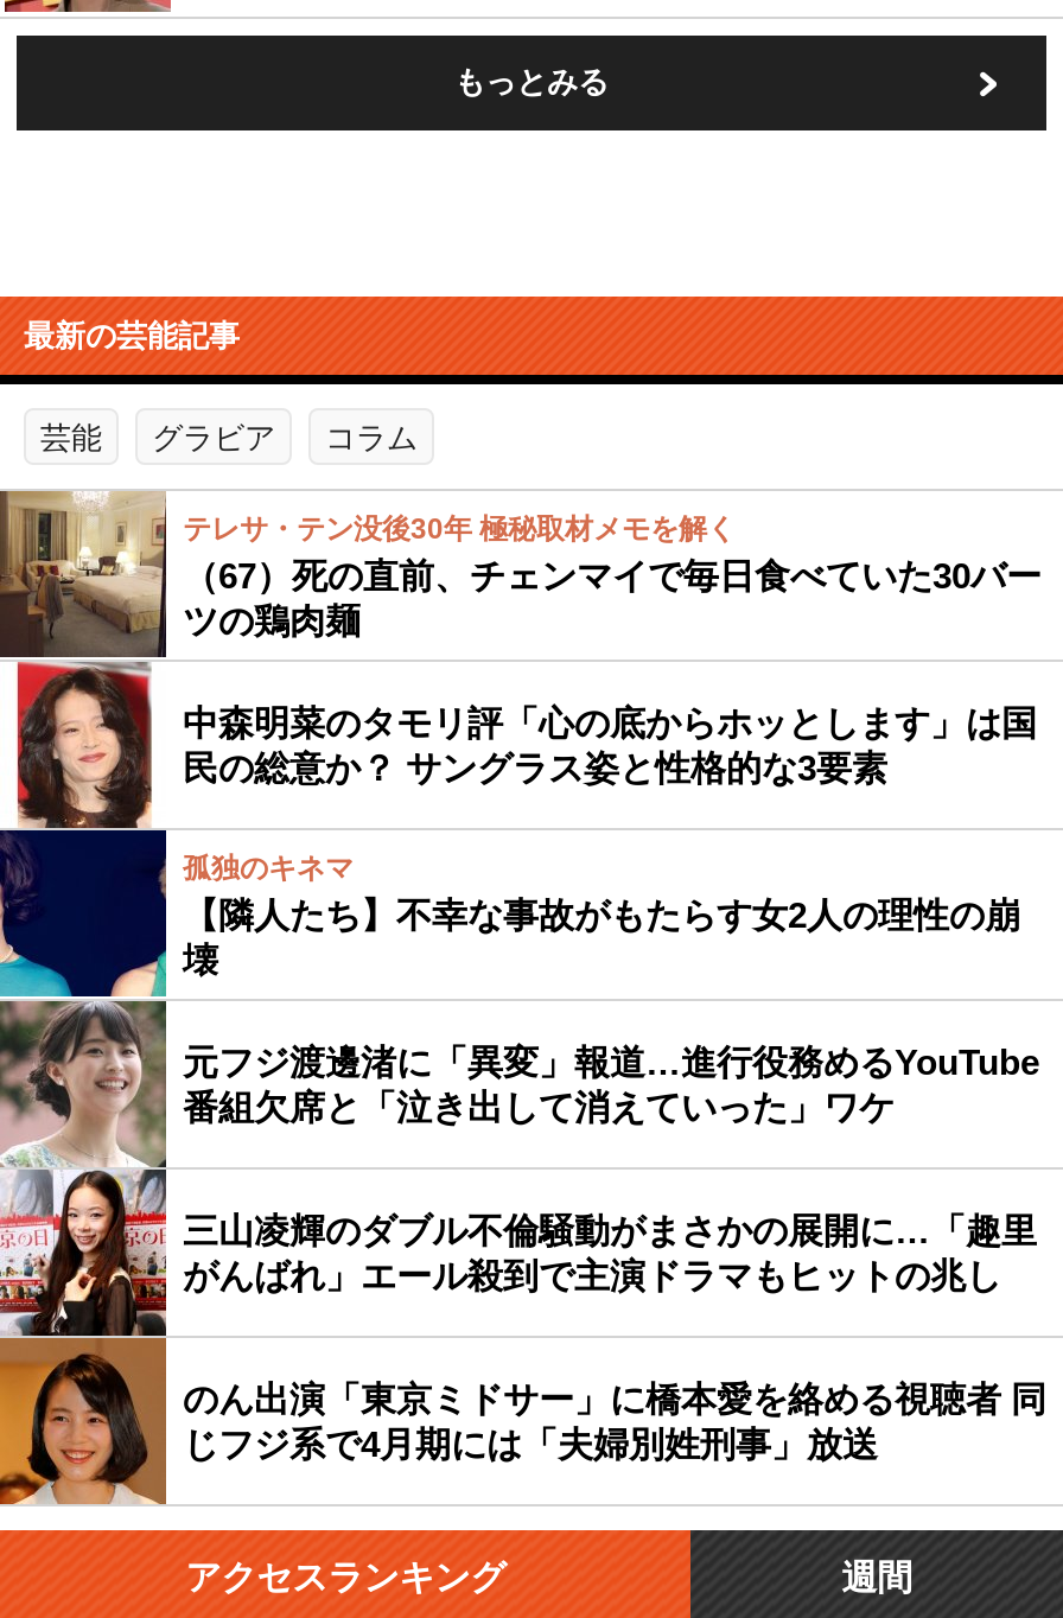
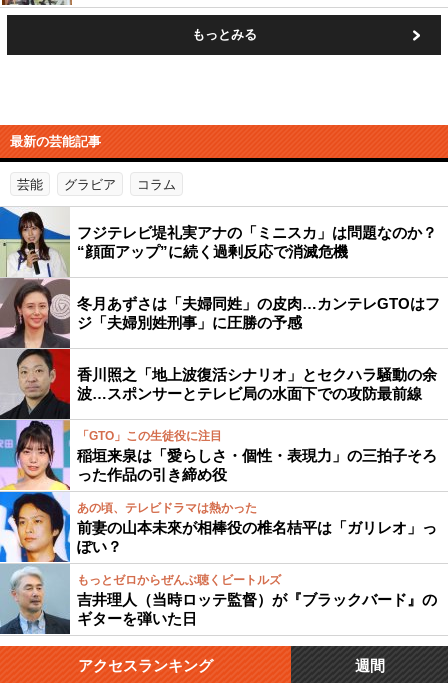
[7,489,1042,1506] [image] | テレサ・テン没後30年 極秘取材メモを解く | （67）死の直前、チェンマイで毎日食べていた30バー | ツの鶏肉麺 -> [3,206,437,635] [image] | フジテレビ堤礼実アナの「ミニスカ」は問題なのか？ | “顔面アップ”に続く過剰反応で消滅危機
[183,702,1037,788] 中森明菜のタモリ評「心の底からホッとします」は国 | 民の総意か？ サングラス姿と性格的な3要素 -> [77,295,440,331] 冬月あずさは「夫婦同姓」の皮肉…カンテレGTOはフ | ジ「夫婦別姓刑事」に圧勝の予感
[183,852,1020,980] 孤独のキネマ | 【隣人たち】不幸な事故がもたらす女2人の理性の崩 | 壊 -> [77,366,437,402] 香川照之「地上波復活シナリオ」とセクハラ騒動の余 | 波…スポンサーとテレビ局の水面下での攻防最前線
[183,1041,1039,1127] 元フジ渡邊渚に「異変」報道…進行役務めるYouTube | 番組欠席と「泣き出して消えていった」ワケ -> [77,429,437,483] 「GTO」この生徒役に注目 | 稲垣来泉は「愛らしさ・個性・表現力」の三拍子そろ | った作品の引き締め役
[183,1210,1037,1295] 三山凌輝のダブル不倫騒動がまさかの展開に…「趣里 | がんばれ」エール殺到で主演ドラマもヒットの兆し -> [77,501,437,555] あの頃、テレビドラマは熱かった | 前妻の山本未來が相棒役の椎名桔平は「ガリレオ」っ | ぽい？
[183,1378,1046,1464] のん出演「東京ミドサー」に橋本愛を絡める視聴者 同 | じフジ系で4月期には「夫婦別姓刑事」放送 -> [77,573,437,627] もっとゼロからぜんぶ聴くビートルズ | 吉井理人（当時ロッテ監督）が『ブラックバード』の | ギターを弾いた日

